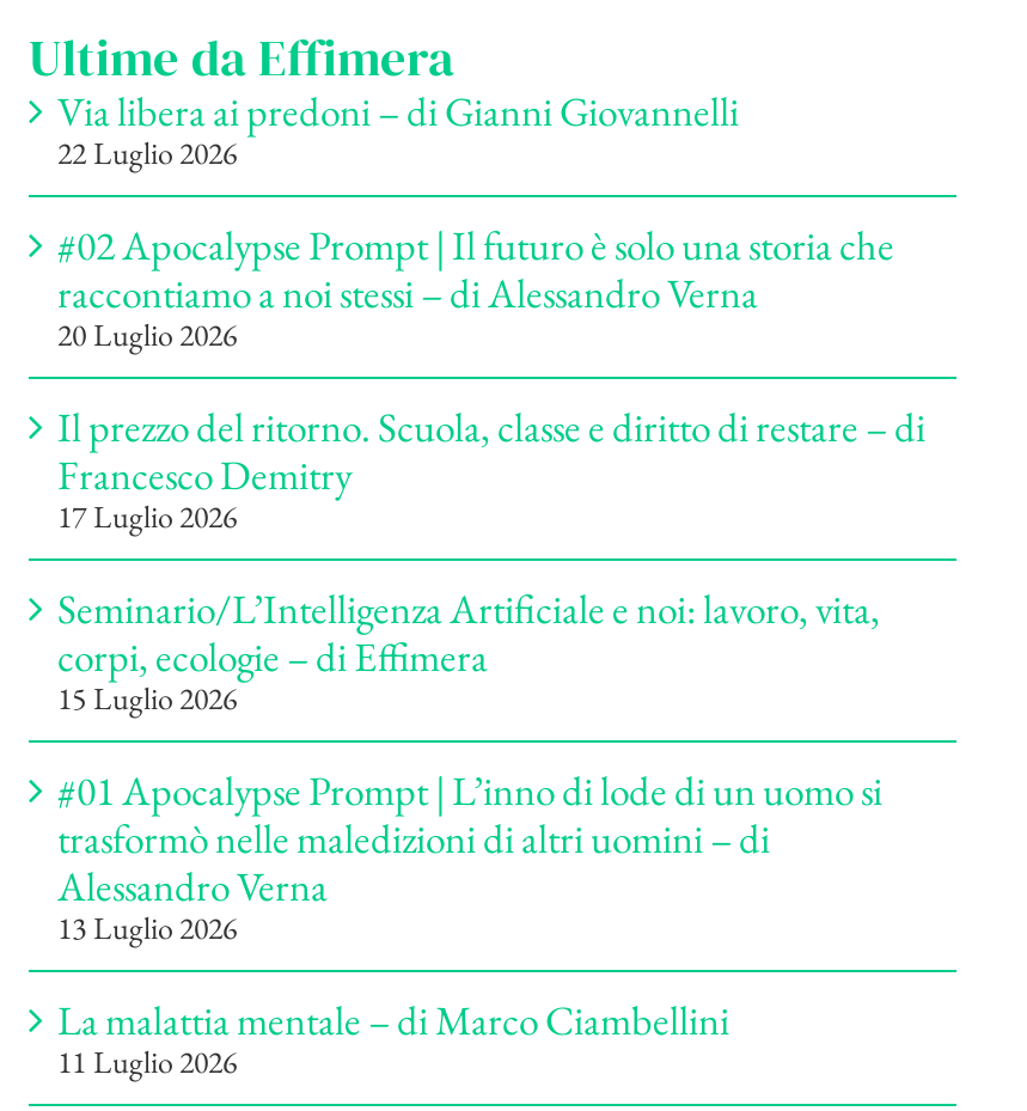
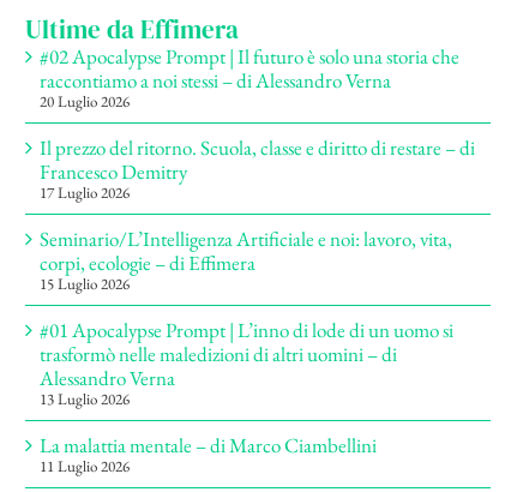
[57,84,739,172] Via libera ai predoni – di Gianni Giovannelli | 22 Luglio 2026 -> none

